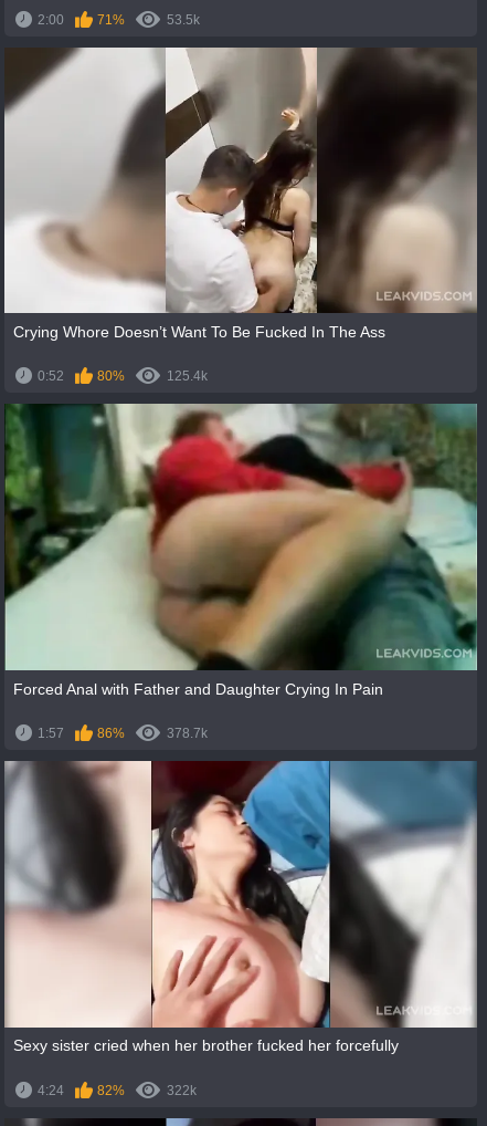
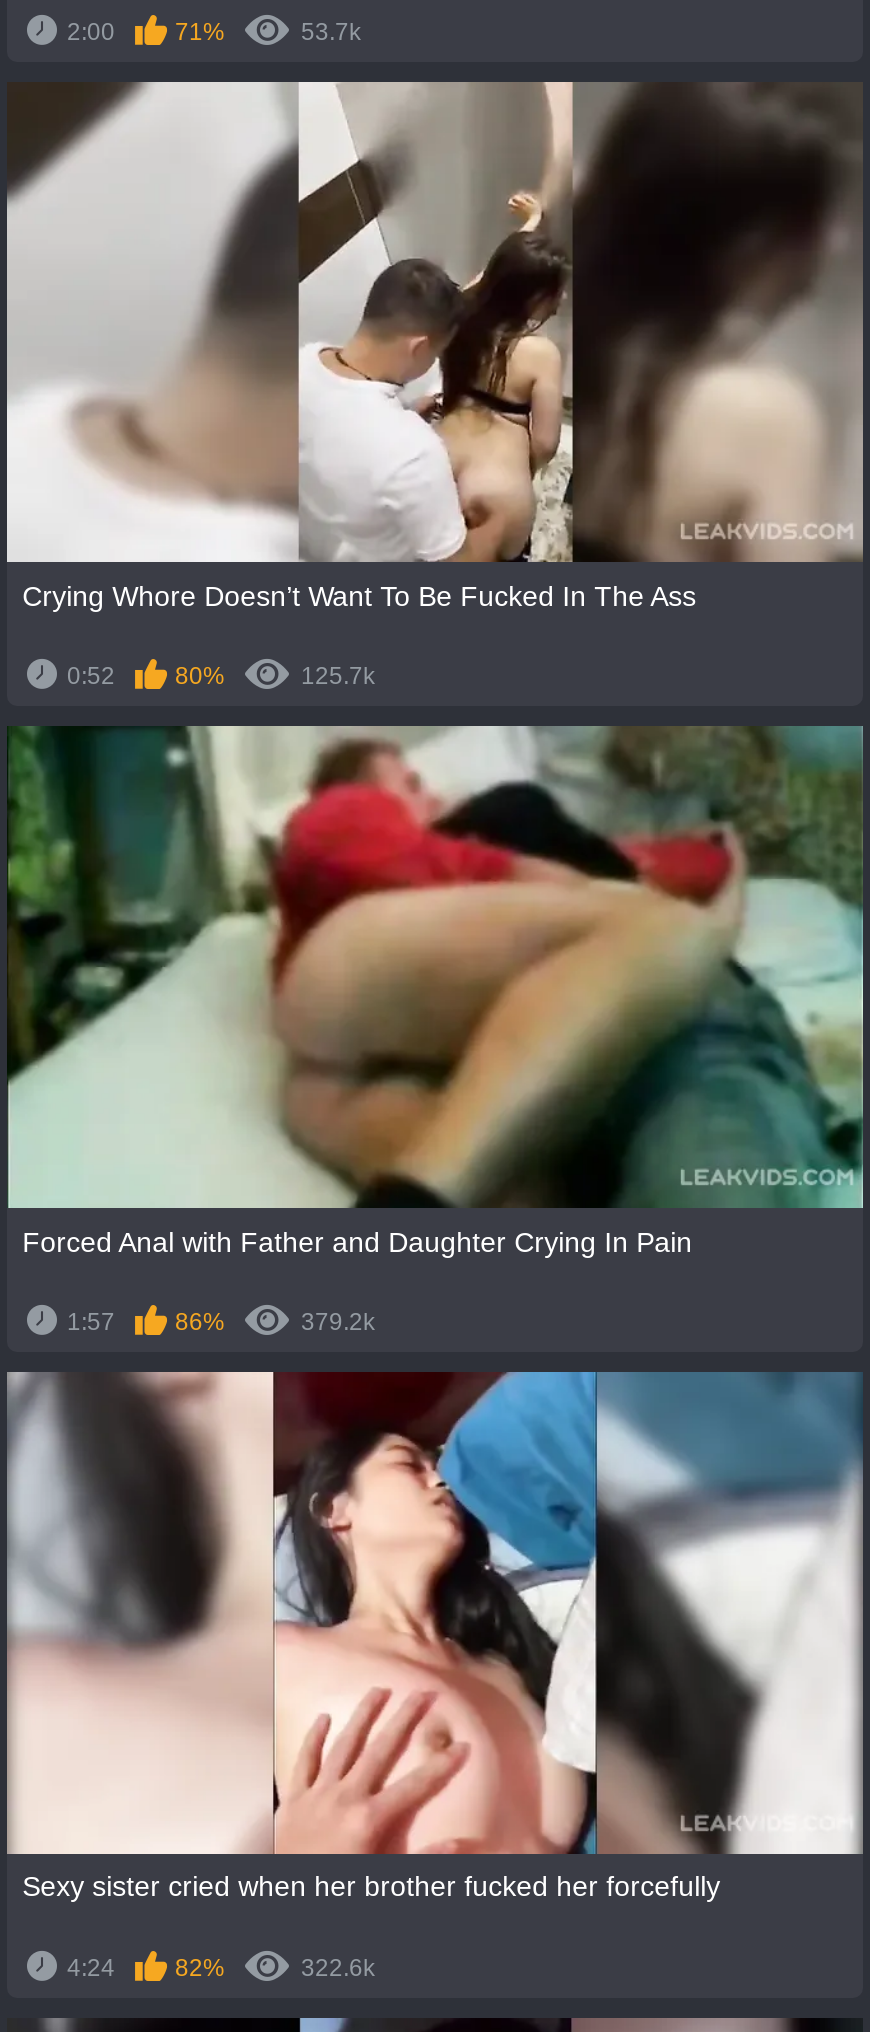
[167,12,200,27] 53.5k -> [301,17,361,45] 53.7k
[167,369,208,384] 125.4k -> [301,663,375,691] 125.7k
[167,726,208,741] 378.7k -> [301,1308,375,1336] 379.2k
[167,1083,197,1098] 322k -> [301,1954,375,1982] 322.6k

